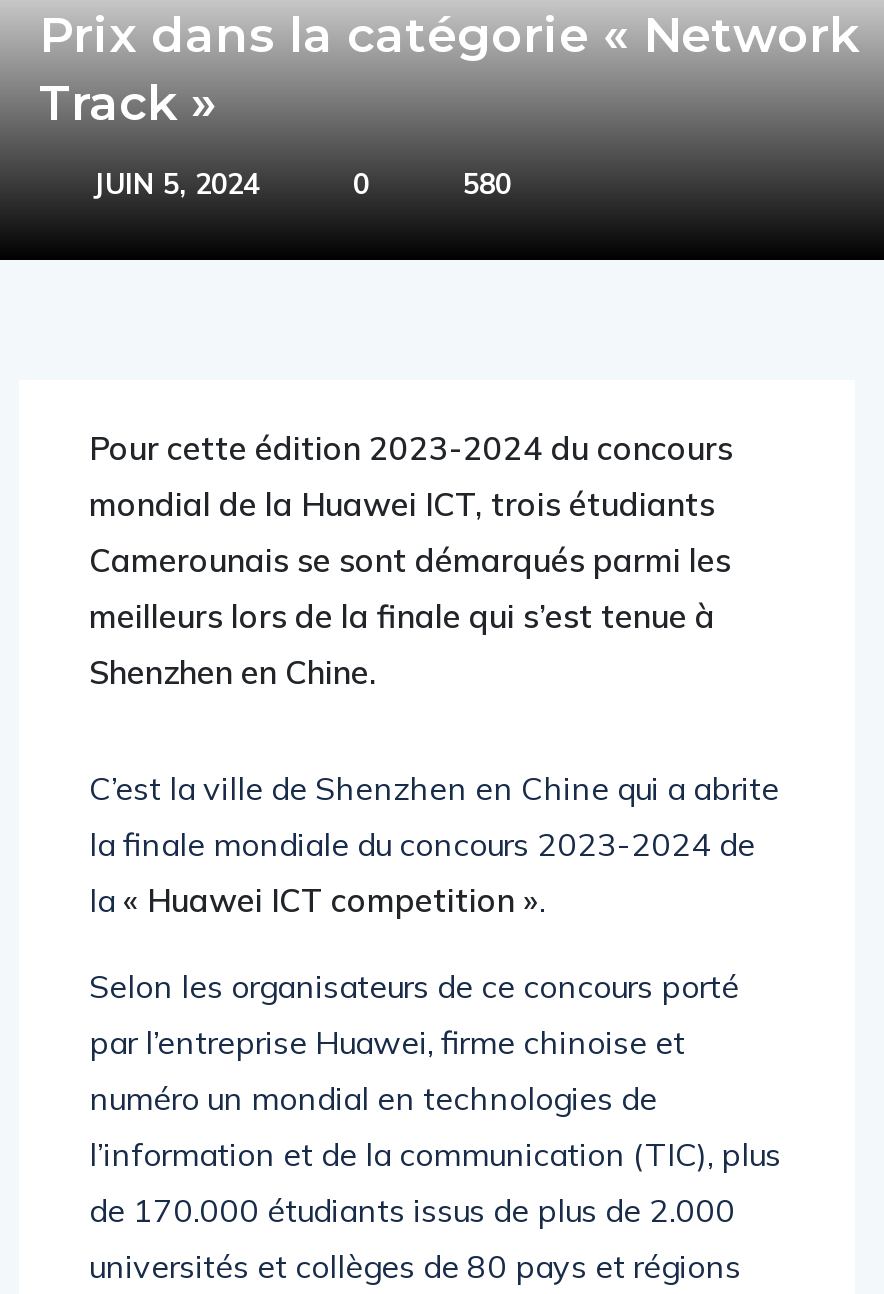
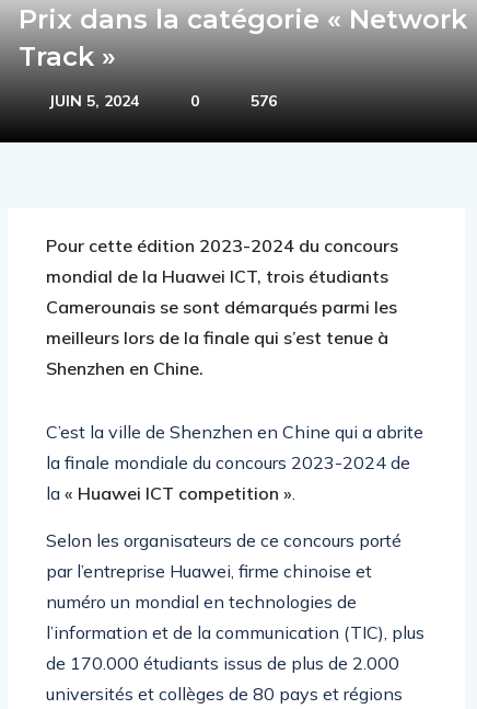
[463,166,511,202] 580 -> [251,91,277,111] 576

